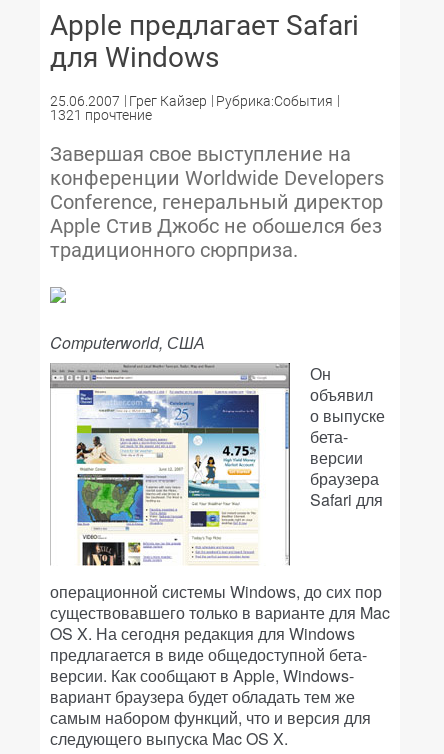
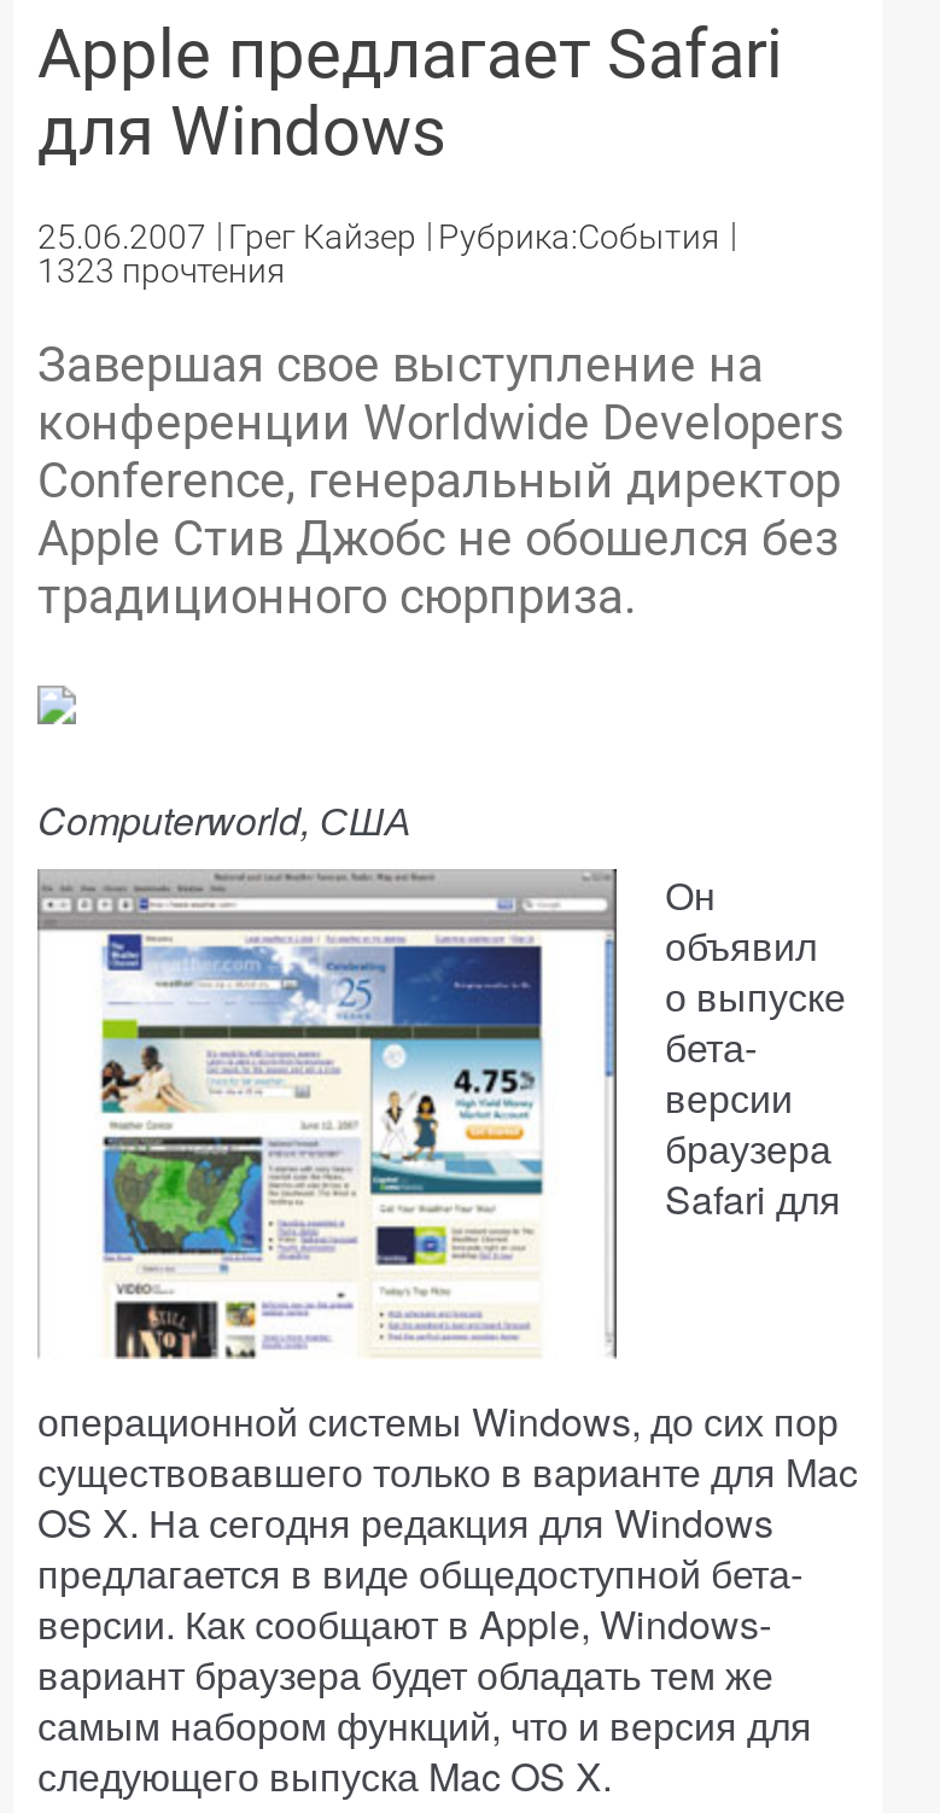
[50,107,152,123] 1321 прочтение -> [37,251,286,290] 1323 прочтения

